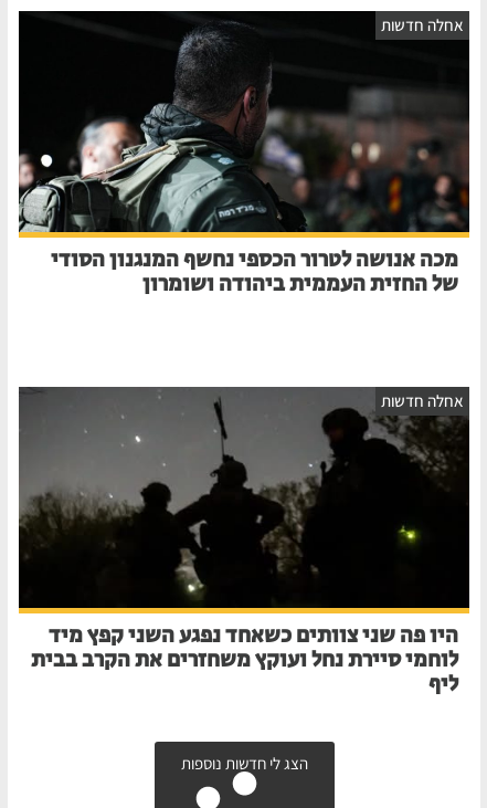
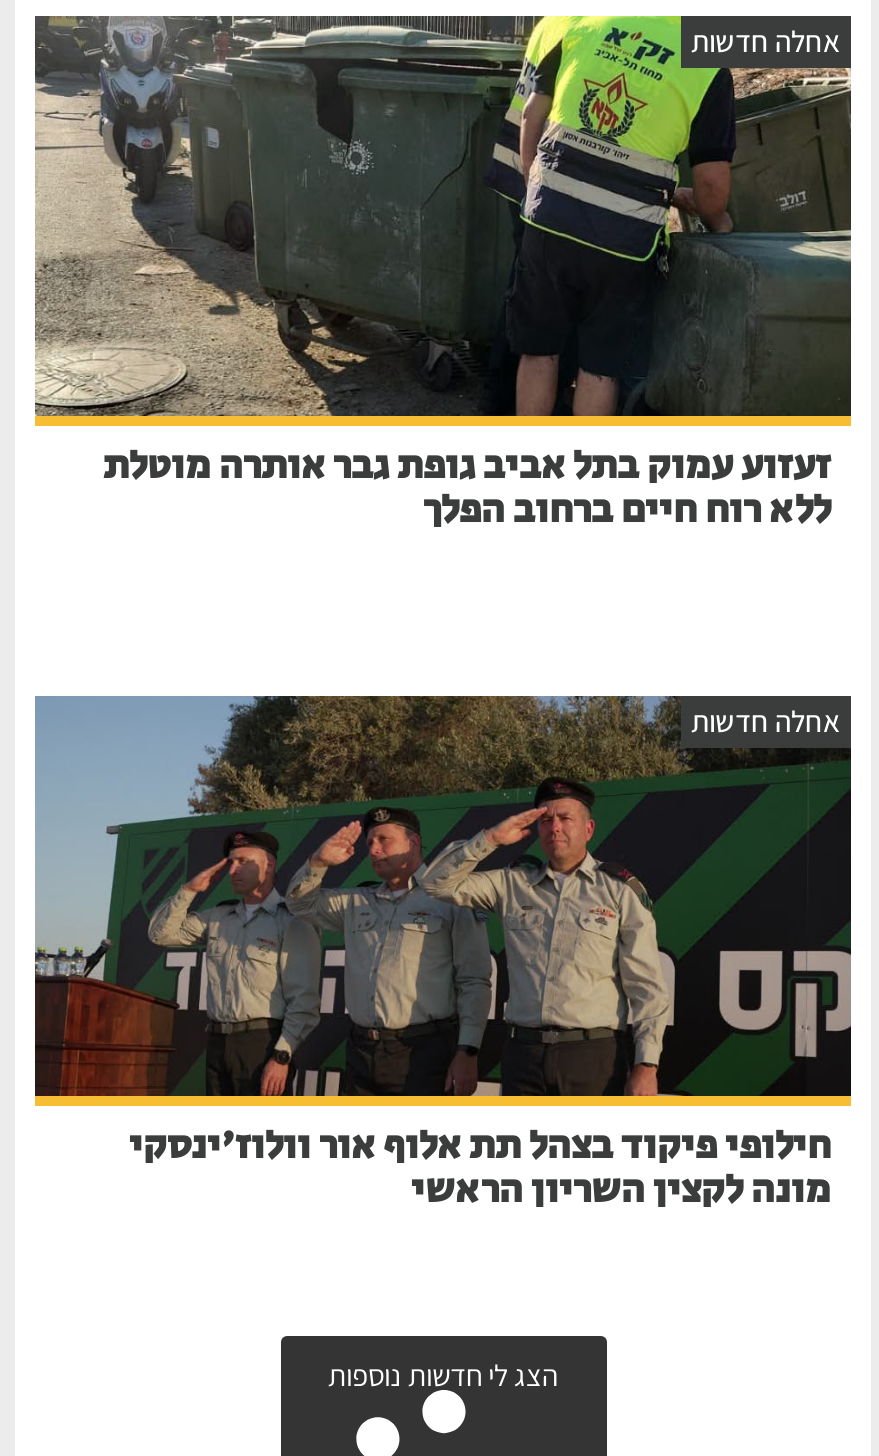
[18,10,470,301] [image] | מכה אנושה לטרור הכספי נחשף המנגנון הסודי | של החזית העממית ביהודה ושומרון -> [35,14,853,541] [image] | זעזוע עמוק בתל אביב גופת גבר אותרה מוטלת | ללא רוח חיים ברחוב הפלך
[18,386,469,701] [image] | היו פה שני צוותים כשאחד נפגע השני קפץ מיד | לוחמי סיירת נחל ועוקץ משחזרים את הקרב בבית | ליף -> [35,696,853,1221] [image] | חילופי פיקוד בצהל תת אלוף אור וולוז'ינסקי | מונה לקצין השריון הראשי

